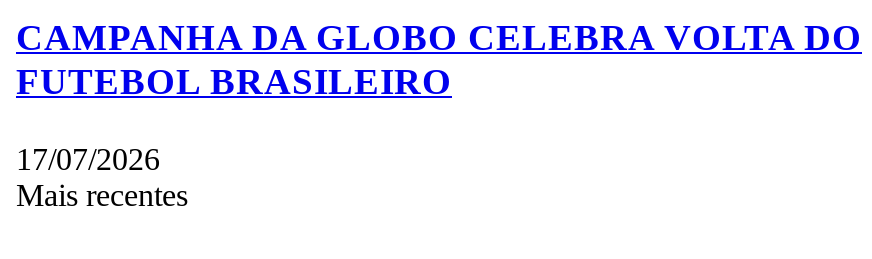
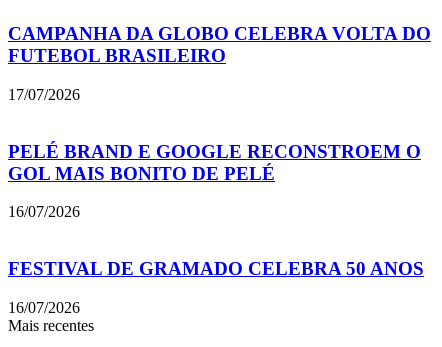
none -> [8,141,424,316] PELÉ BRAND E GOOGLE RECONSTROEM O | GOL MAIS BONITO DE PELÉ | 16/07/2026 | FESTIVAL DE GRAMADO CELEBRA 50 ANOS | 16/07/2026

